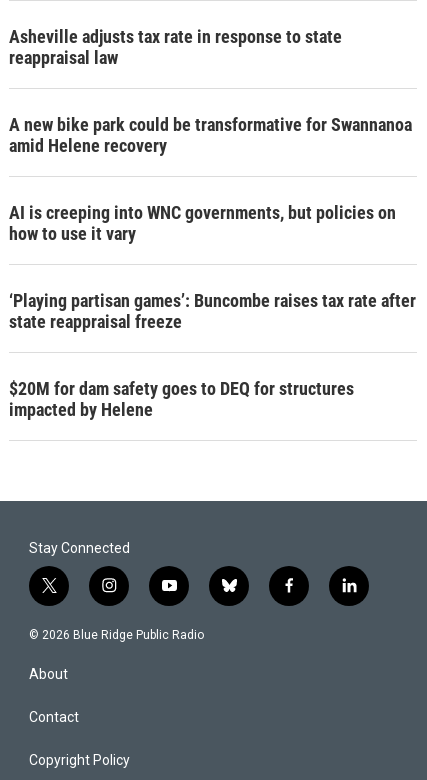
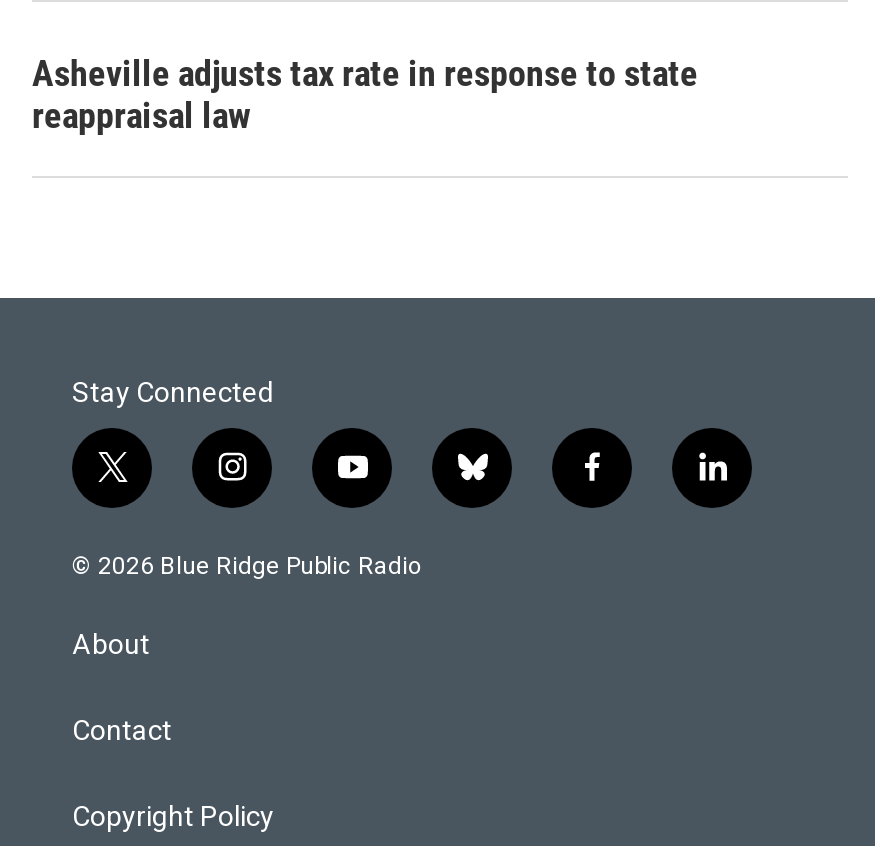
[9,114,416,420] A new bike park could be transformative for Swannanoa | amid Helene recovery | AI is creeping into WNC governments, but policies on | how to use it vary | ‘Playing partisan games’: Buncombe raises tax rate after | state reappraisal freeze | $20M for dam safety goes to DEQ for structures | impacted by Helene -> none

